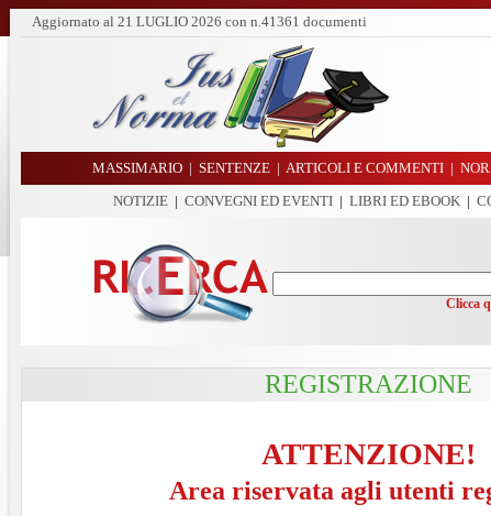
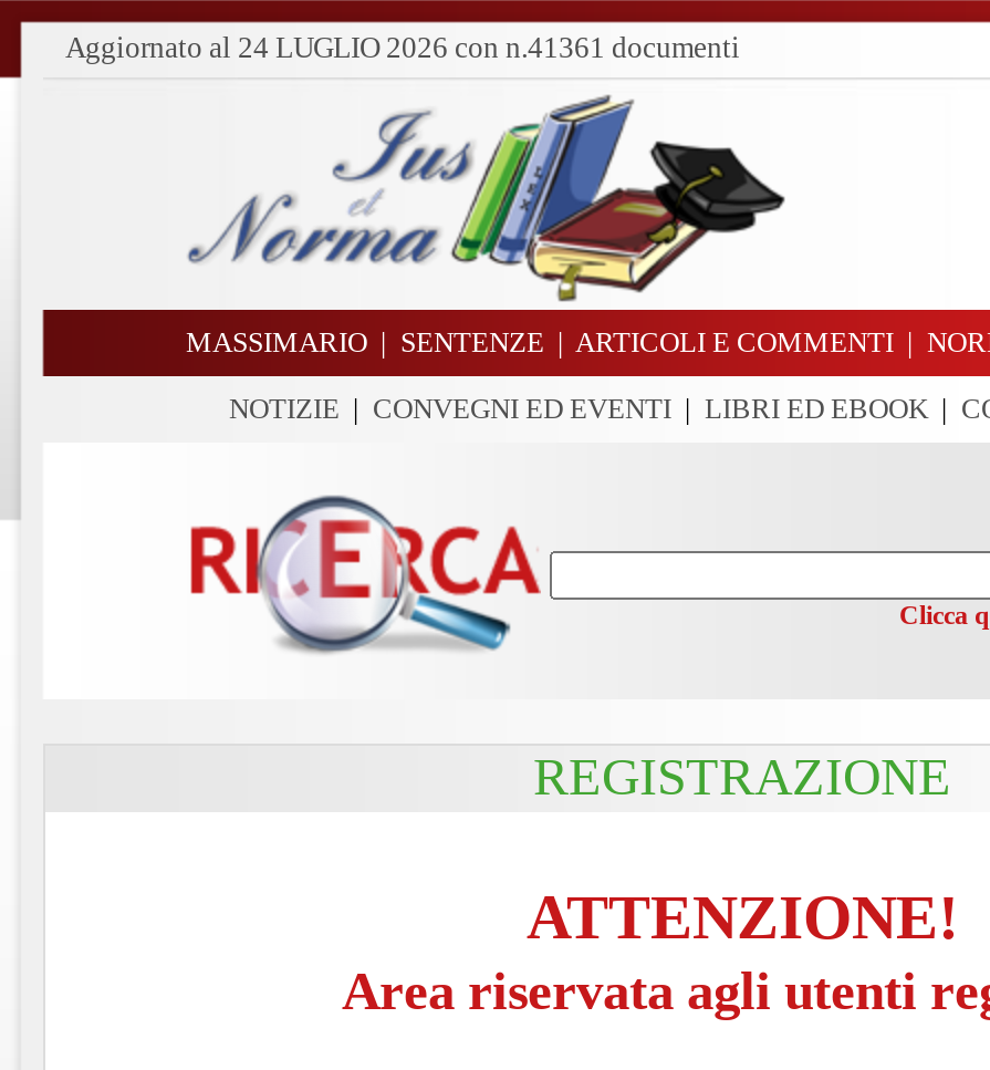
[32,13,367,30] Aggiornato al 21 LUGLIO 2026 con n.41361 documenti -> [65,31,740,64] Aggiornato al 24 LUGLIO 2026 con n.41361 documenti

